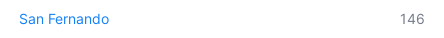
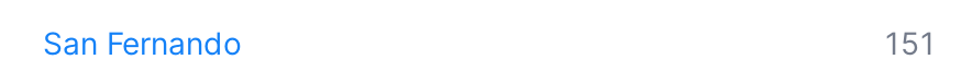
[400,10,425,27] 146 -> [885,23,936,60] 151

